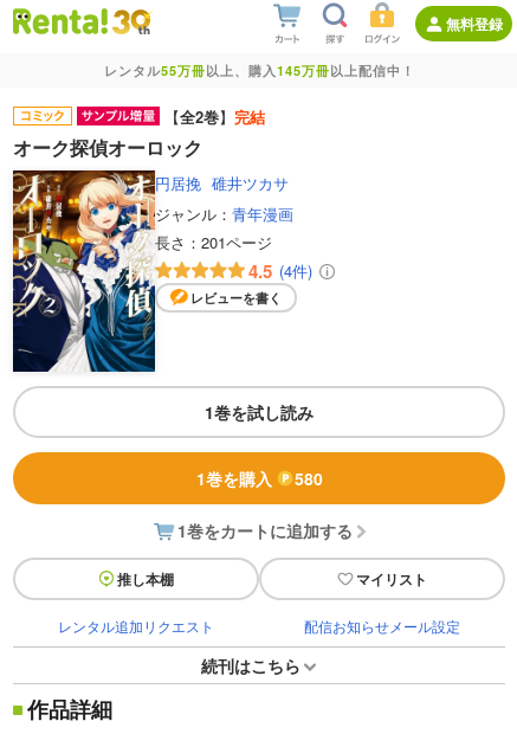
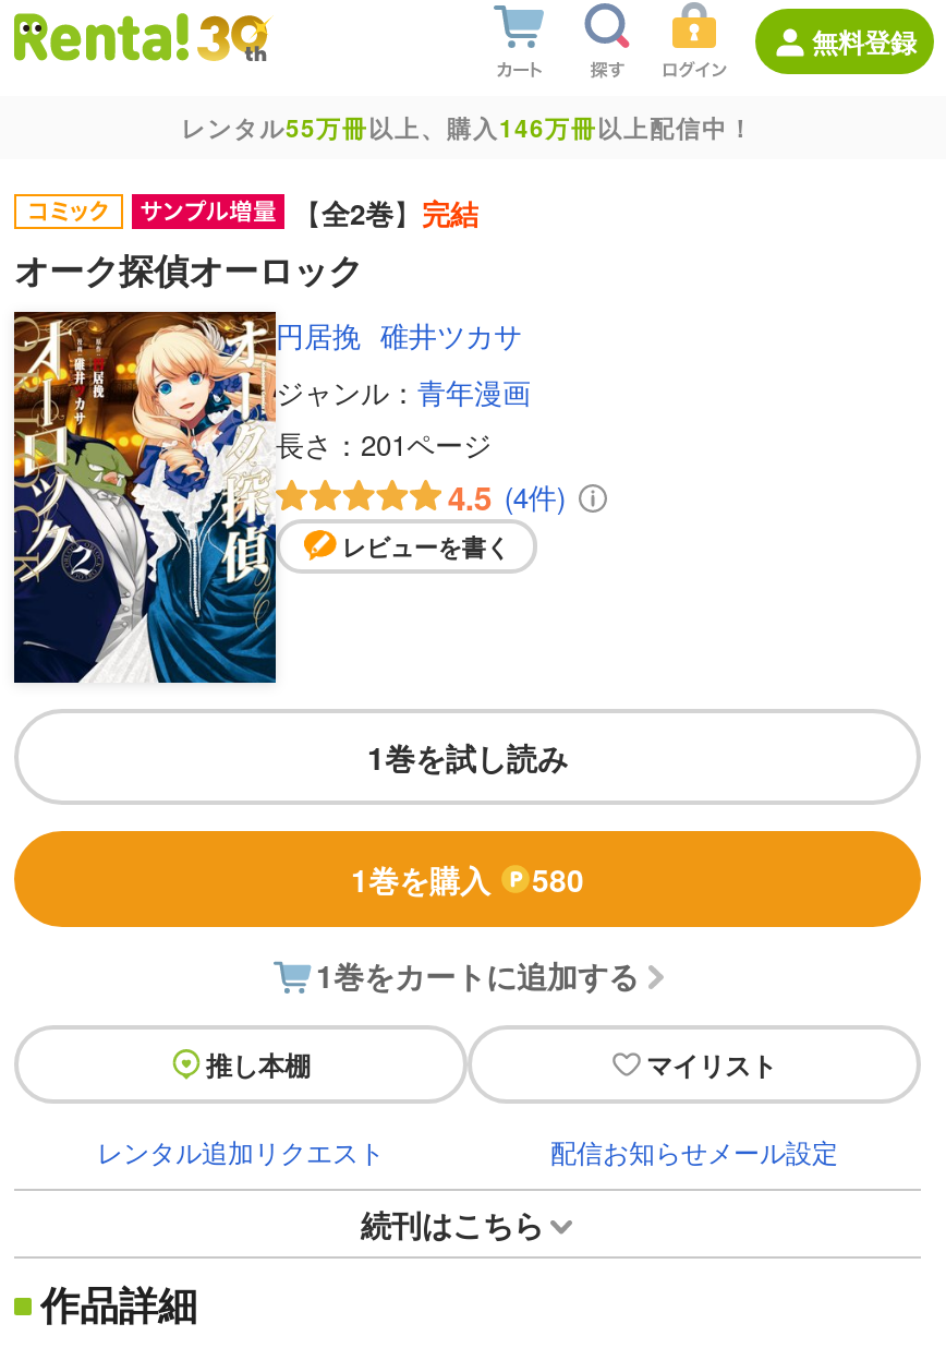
[104,62,415,79] レンタル55万冊以上、購入145万冊以上配信中！ -> [181,111,754,144] レンタル55万冊以上、購入146万冊以上配信中！

